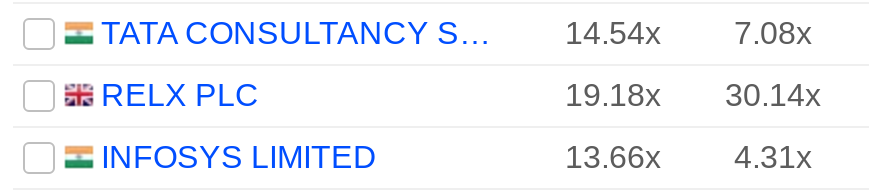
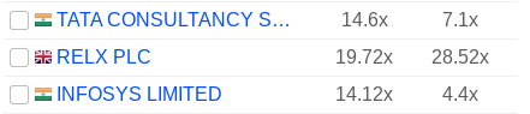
[565,16,812,50] 14.54x | 7.08x -> [341,10,478,30] 14.6x | 7.1x
[565,78,821,112] 19.18x | 30.14x -> [335,47,489,67] 19.72x | 28.52x
[565,140,812,174] 13.66x | 4.31x -> [335,84,478,104] 14.12x | 4.4x

